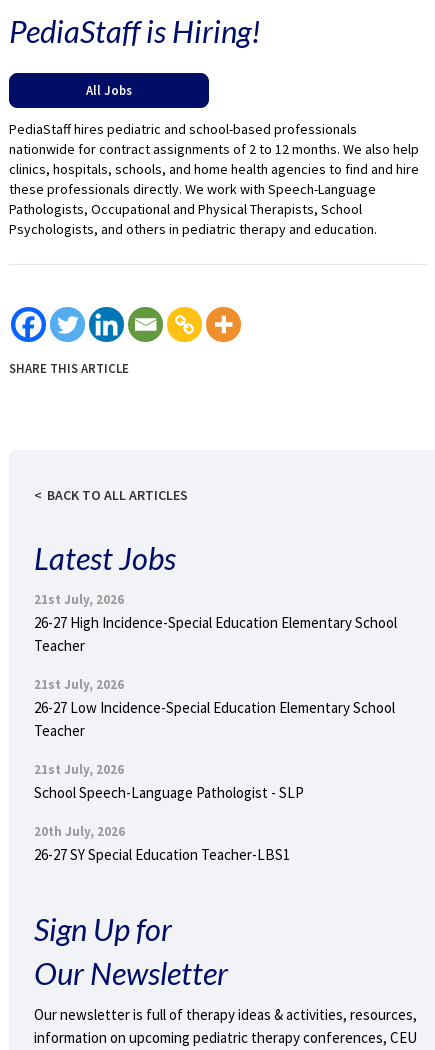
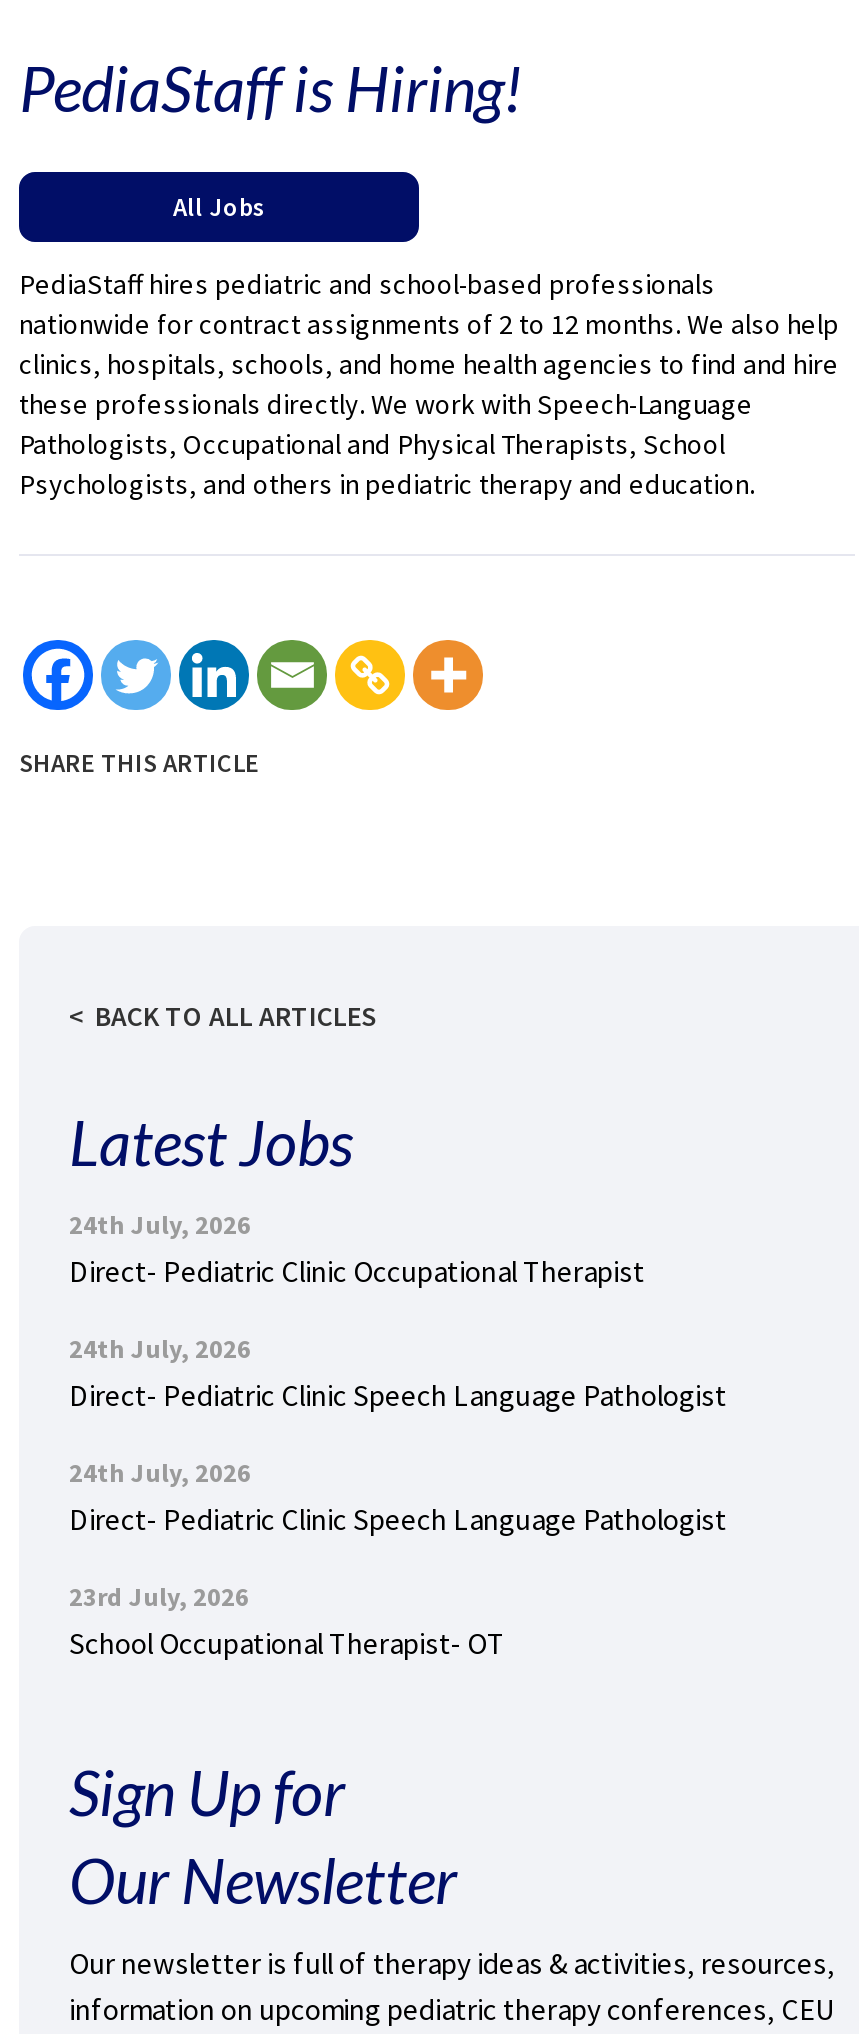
[34,590,397,654] 21st July, 2026 | 26-27 High Incidence-Special Education Elementary School | Teacher -> [69,1207,645,1289] 24th July, 2026 | Direct- Pediatric Clinic Occupational Therapist
[34,675,395,739] 21st July, 2026 | 26-27 Low Incidence-Special Education Elementary School | Teacher -> [69,1331,727,1413] 24th July, 2026 | Direct- Pediatric Clinic Speech Language Pathologist
[34,760,304,801] 21st July, 2026 | School Speech-Language Pathologist - SLP -> [69,1455,727,1537] 24th July, 2026 | Direct- Pediatric Clinic Speech Language Pathologist
[34,822,290,863] 20th July, 2026 | 26-27 SY Special Education Teacher-LBS1 -> [69,1579,505,1661] 23rd July, 2026 | School Occupational Therapist- OT

